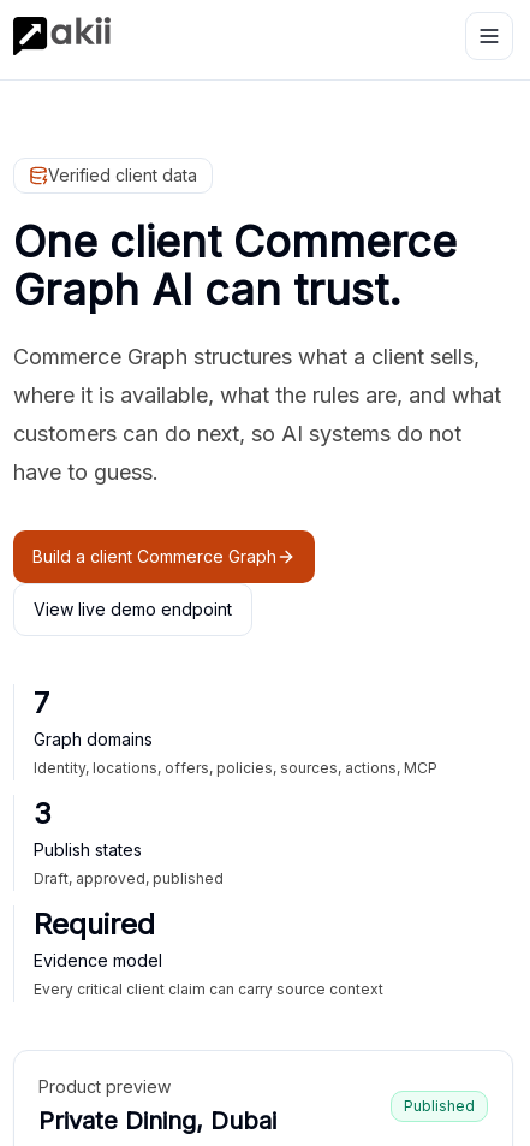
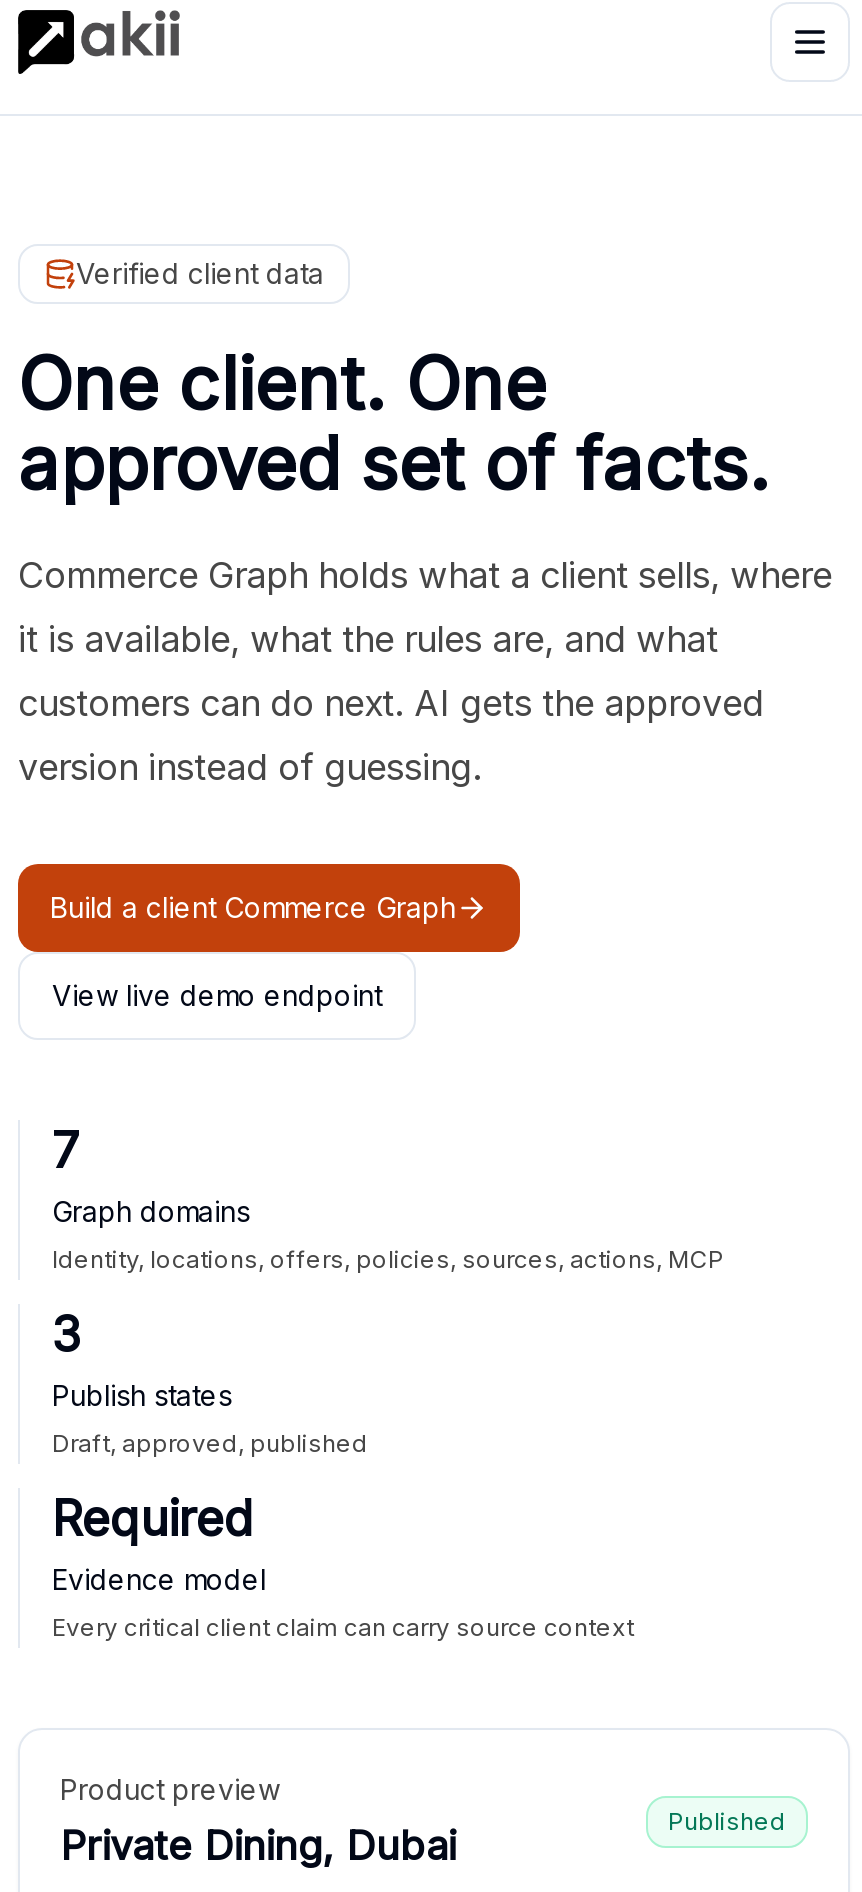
[13,215,457,316] One client Commerce | Graph AI can trust. -> [18,340,770,508] One client. One | approved set of facts.
[13,344,480,369] Commerce Graph structures what a client sells, -> [18,554,832,596] Commerce Graph holds what a client sells, where
[13,382,501,408] where it is available, what the rules are, and what -> [18,618,718,660] it is available, what the rules are, and what
[13,421,461,446] customers can do next, so AI systems do not -> [18,682,764,724] customers can do next. AI gets the approved
[13,459,159,485] have to guess. -> [18,746,482,788] version instead of guessing.

